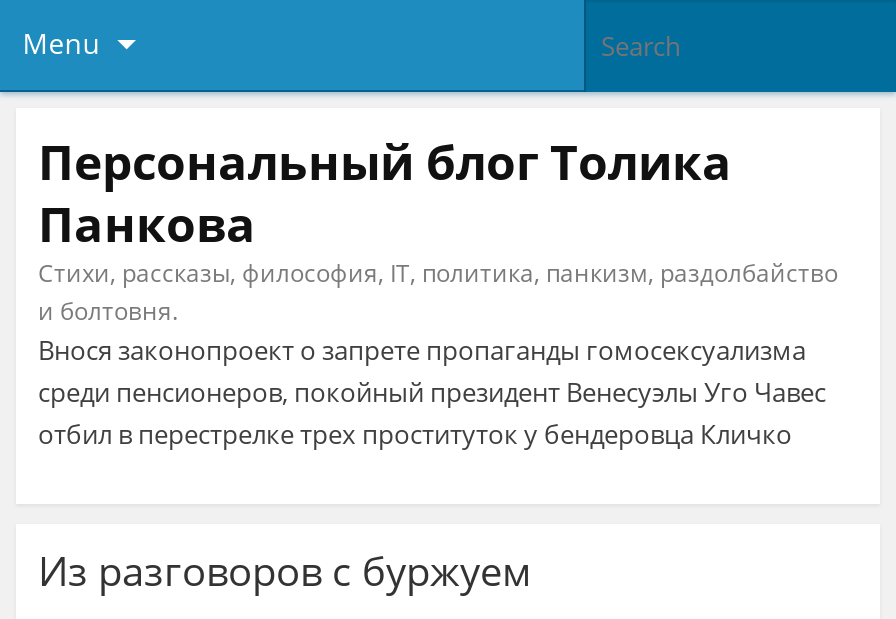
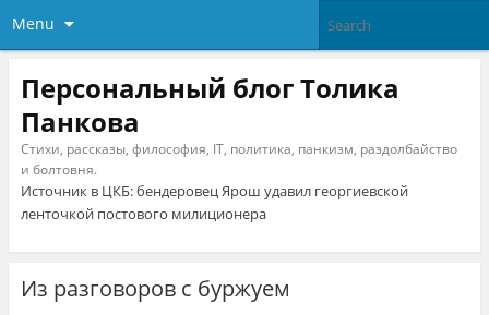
[38,332,826,452] Внося законопроект о запрете пропаганды гомосексуализма | среди пенсионеров, покойный президент Венесуэлы Уго Чавес | отбил в перестрелке трех проституток у бендеровца Кличко -> [21,181,408,223] Источник в ЦКБ: бендеровец Ярош удавил георгиевской | ленточкой постового милиционера

